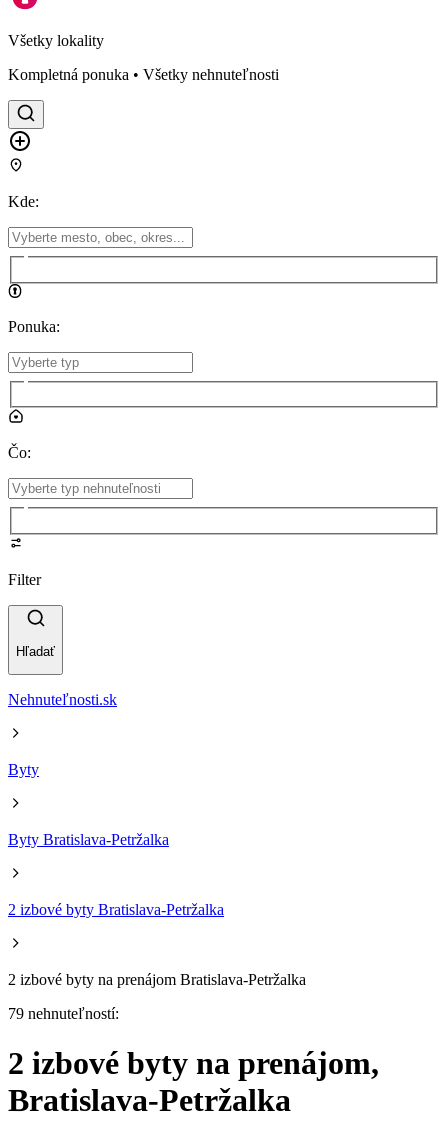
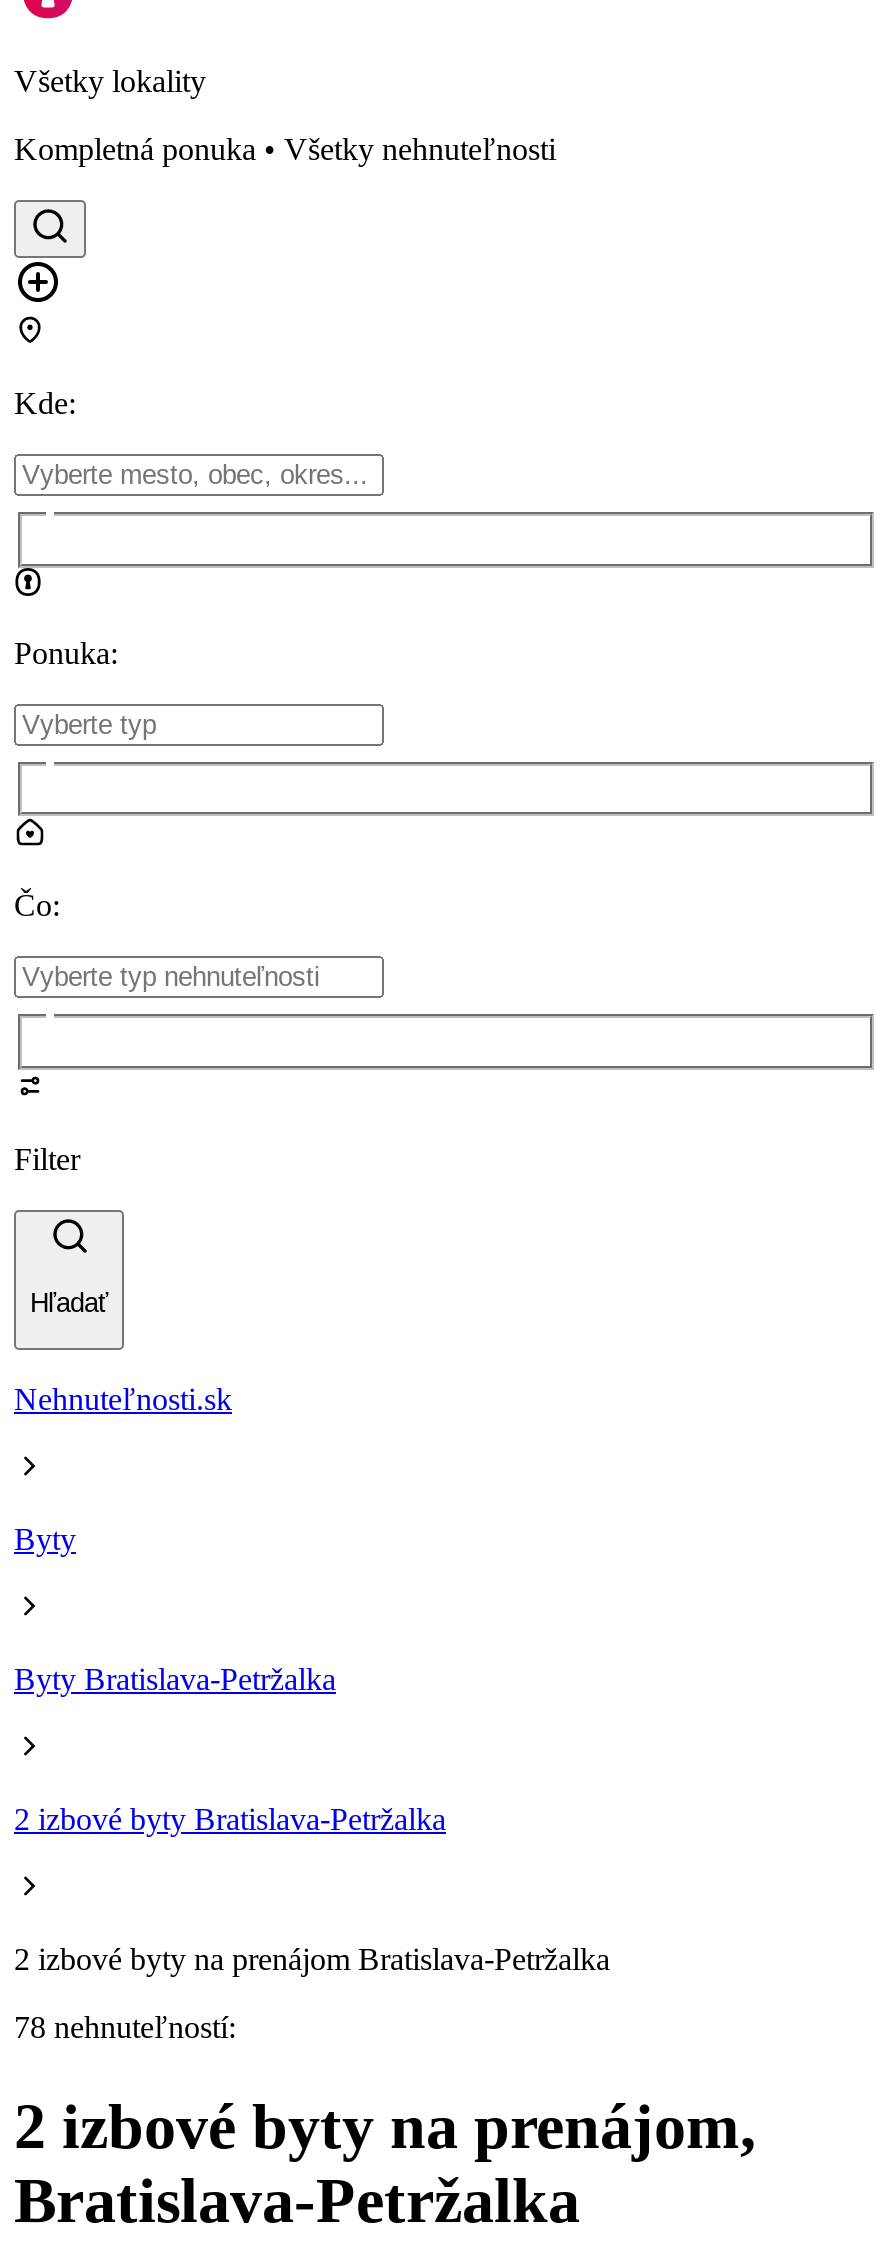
[8,1005,119,1022] 79 nehnuteľností: -> [14,2011,236,2045] 78 nehnuteľností:

